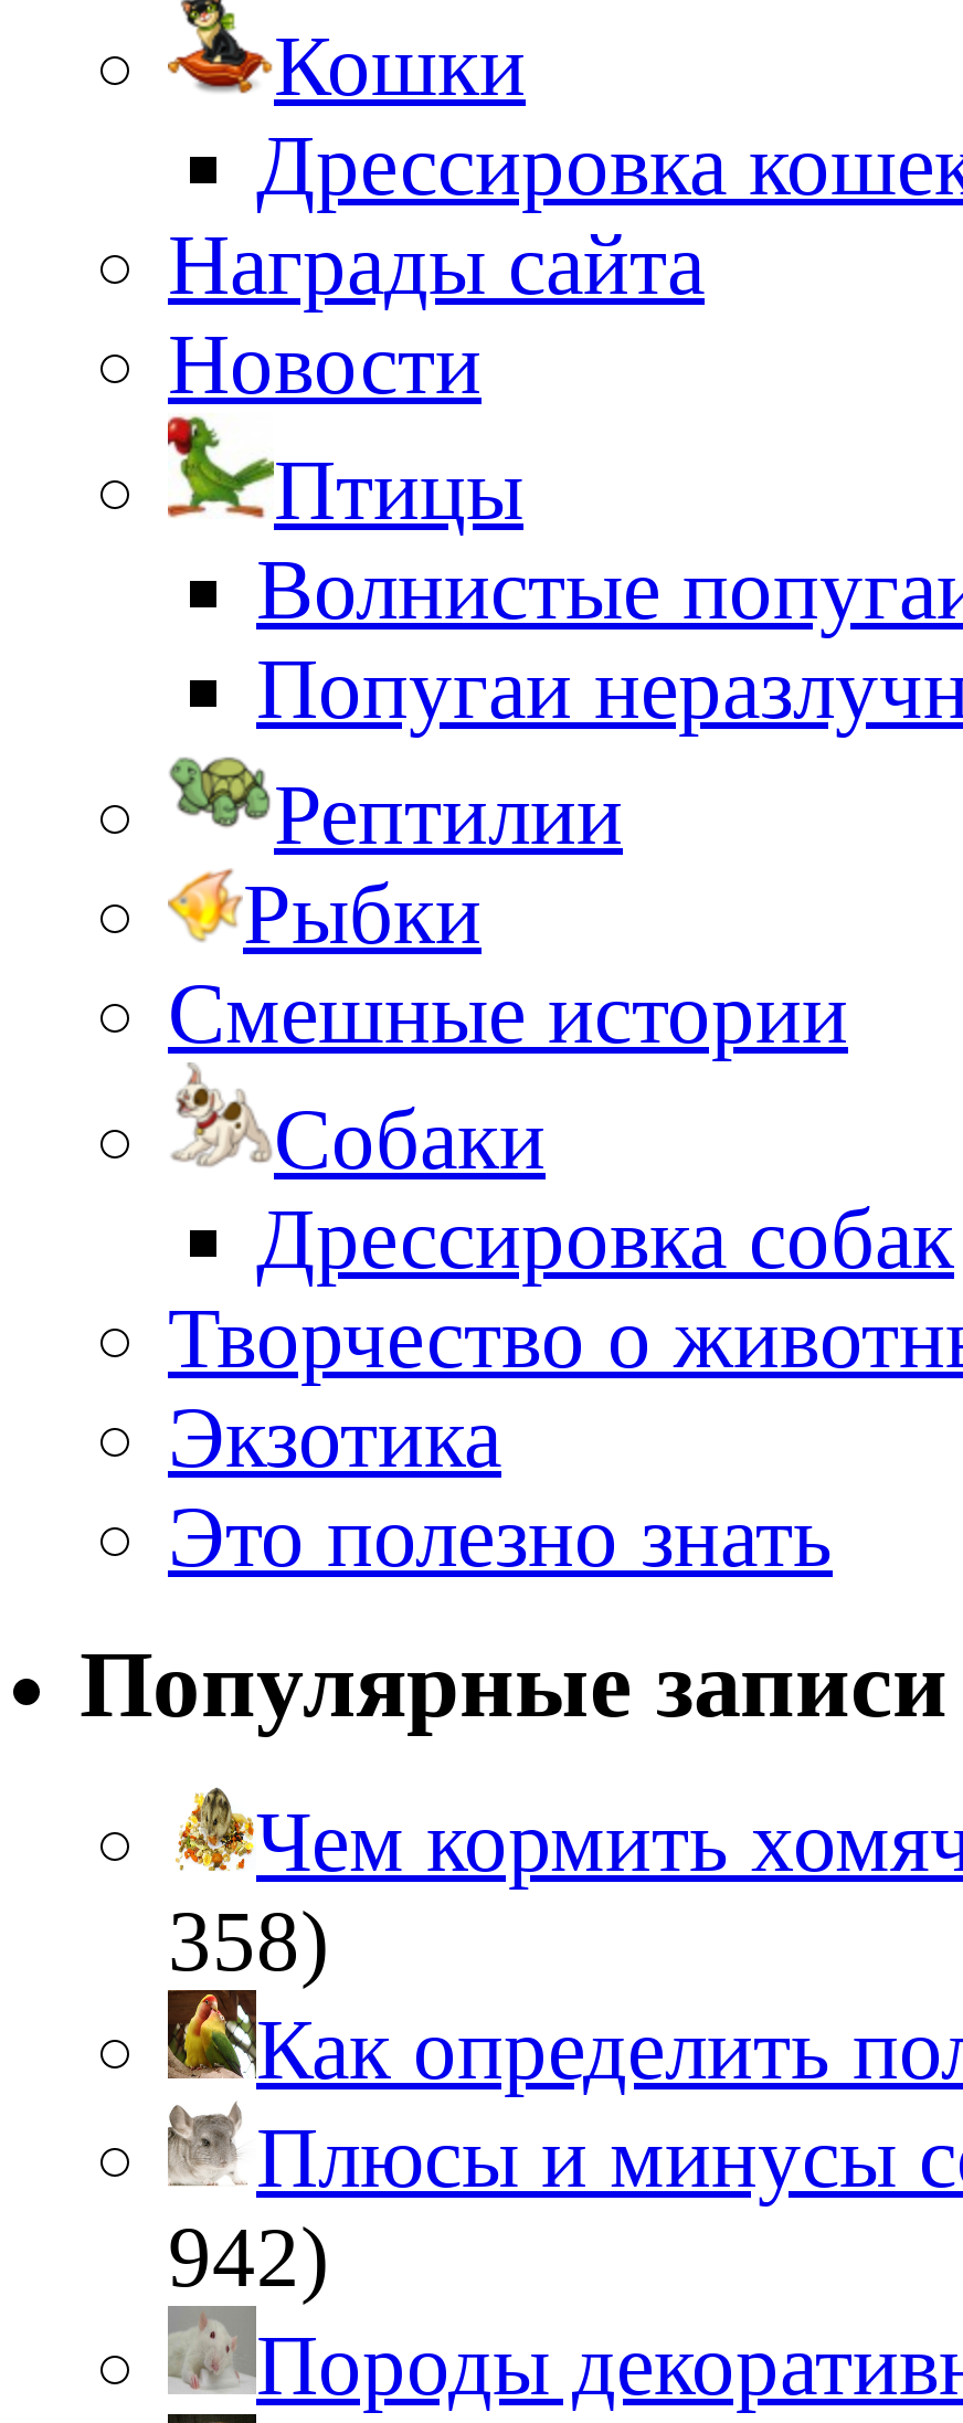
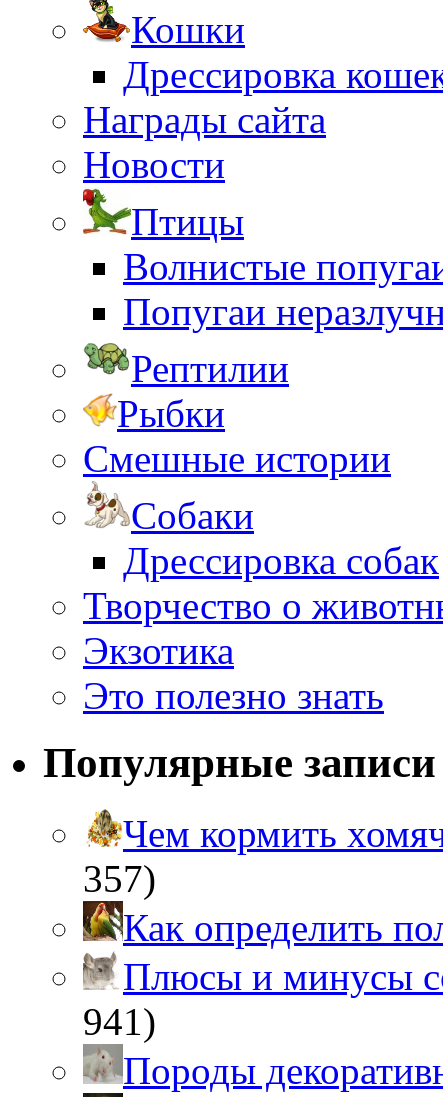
[168,1893,329,1988] 358) -> [83,857,156,900] 357)
[168,2209,329,2304] 942) -> [83,1000,156,1043] 941)

